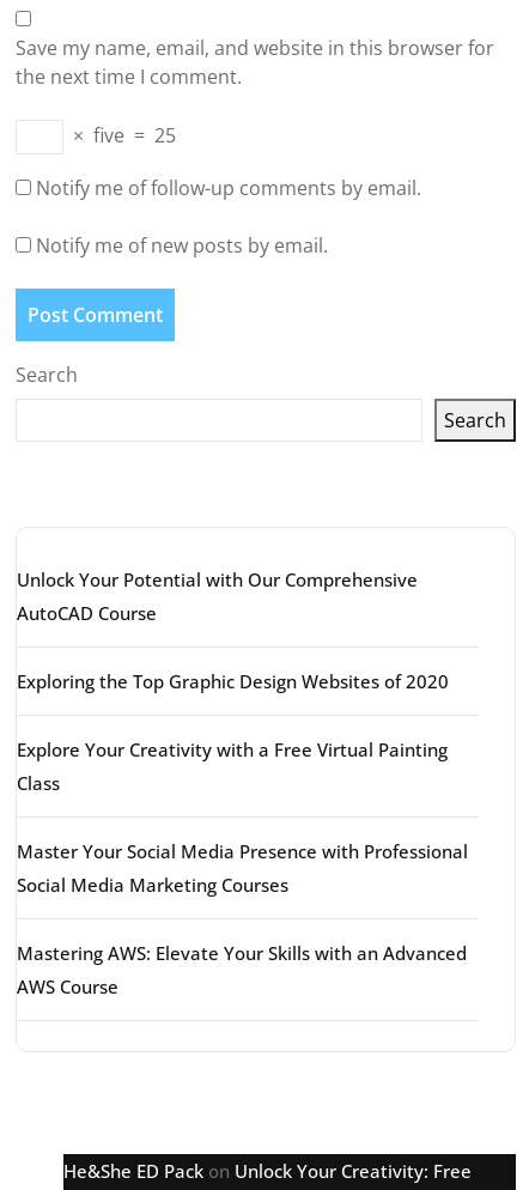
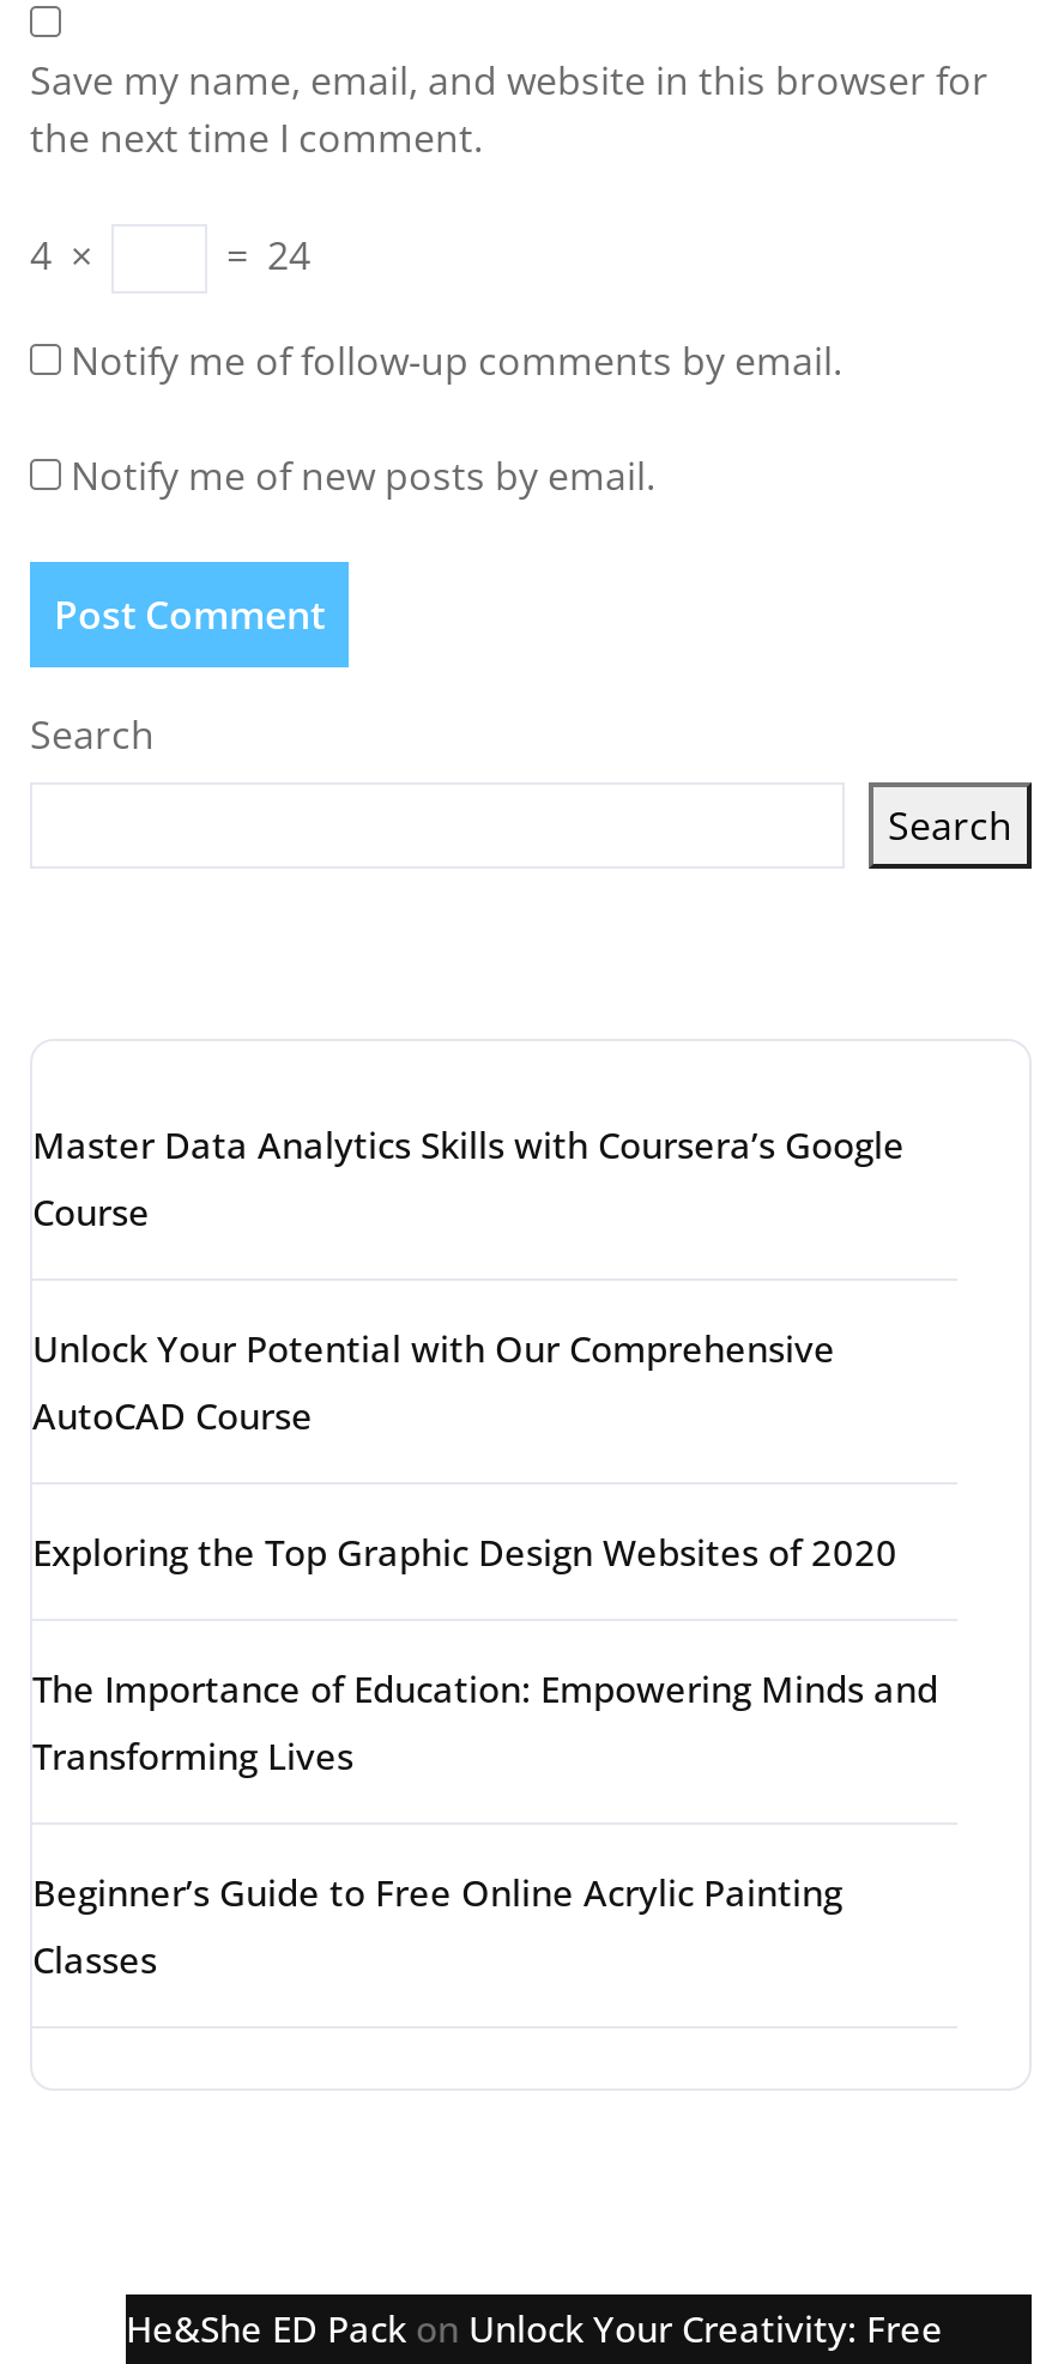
[68,122,176,148] × five = 25 -> [30,229,310,282] 4 × | = 24
none -> [32,1120,905,1235] Master Data Analytics Skills with Coursera’s Google | Course
moved [17,567,449,693] -> [32,1324,897,1576]: Unlock Your Potential with Our Comprehensive | AutoCAD Course | Exploring the Top Graphic Design Websites of 2020
[17,737,468,998] Explore Your Creativity with a Free Virtual Painting | Class | Master Your Social Media Presence with Professional | Social Media Marketing Courses | Mastering AWS: Elevate Your Skills with an Advanced | AWS Course -> [32,1664,938,1983] The Importance of Education: Empowering Minds and | Transforming Lives | Beginner’s Guide to Free Online Acrylic Painting | Classes

